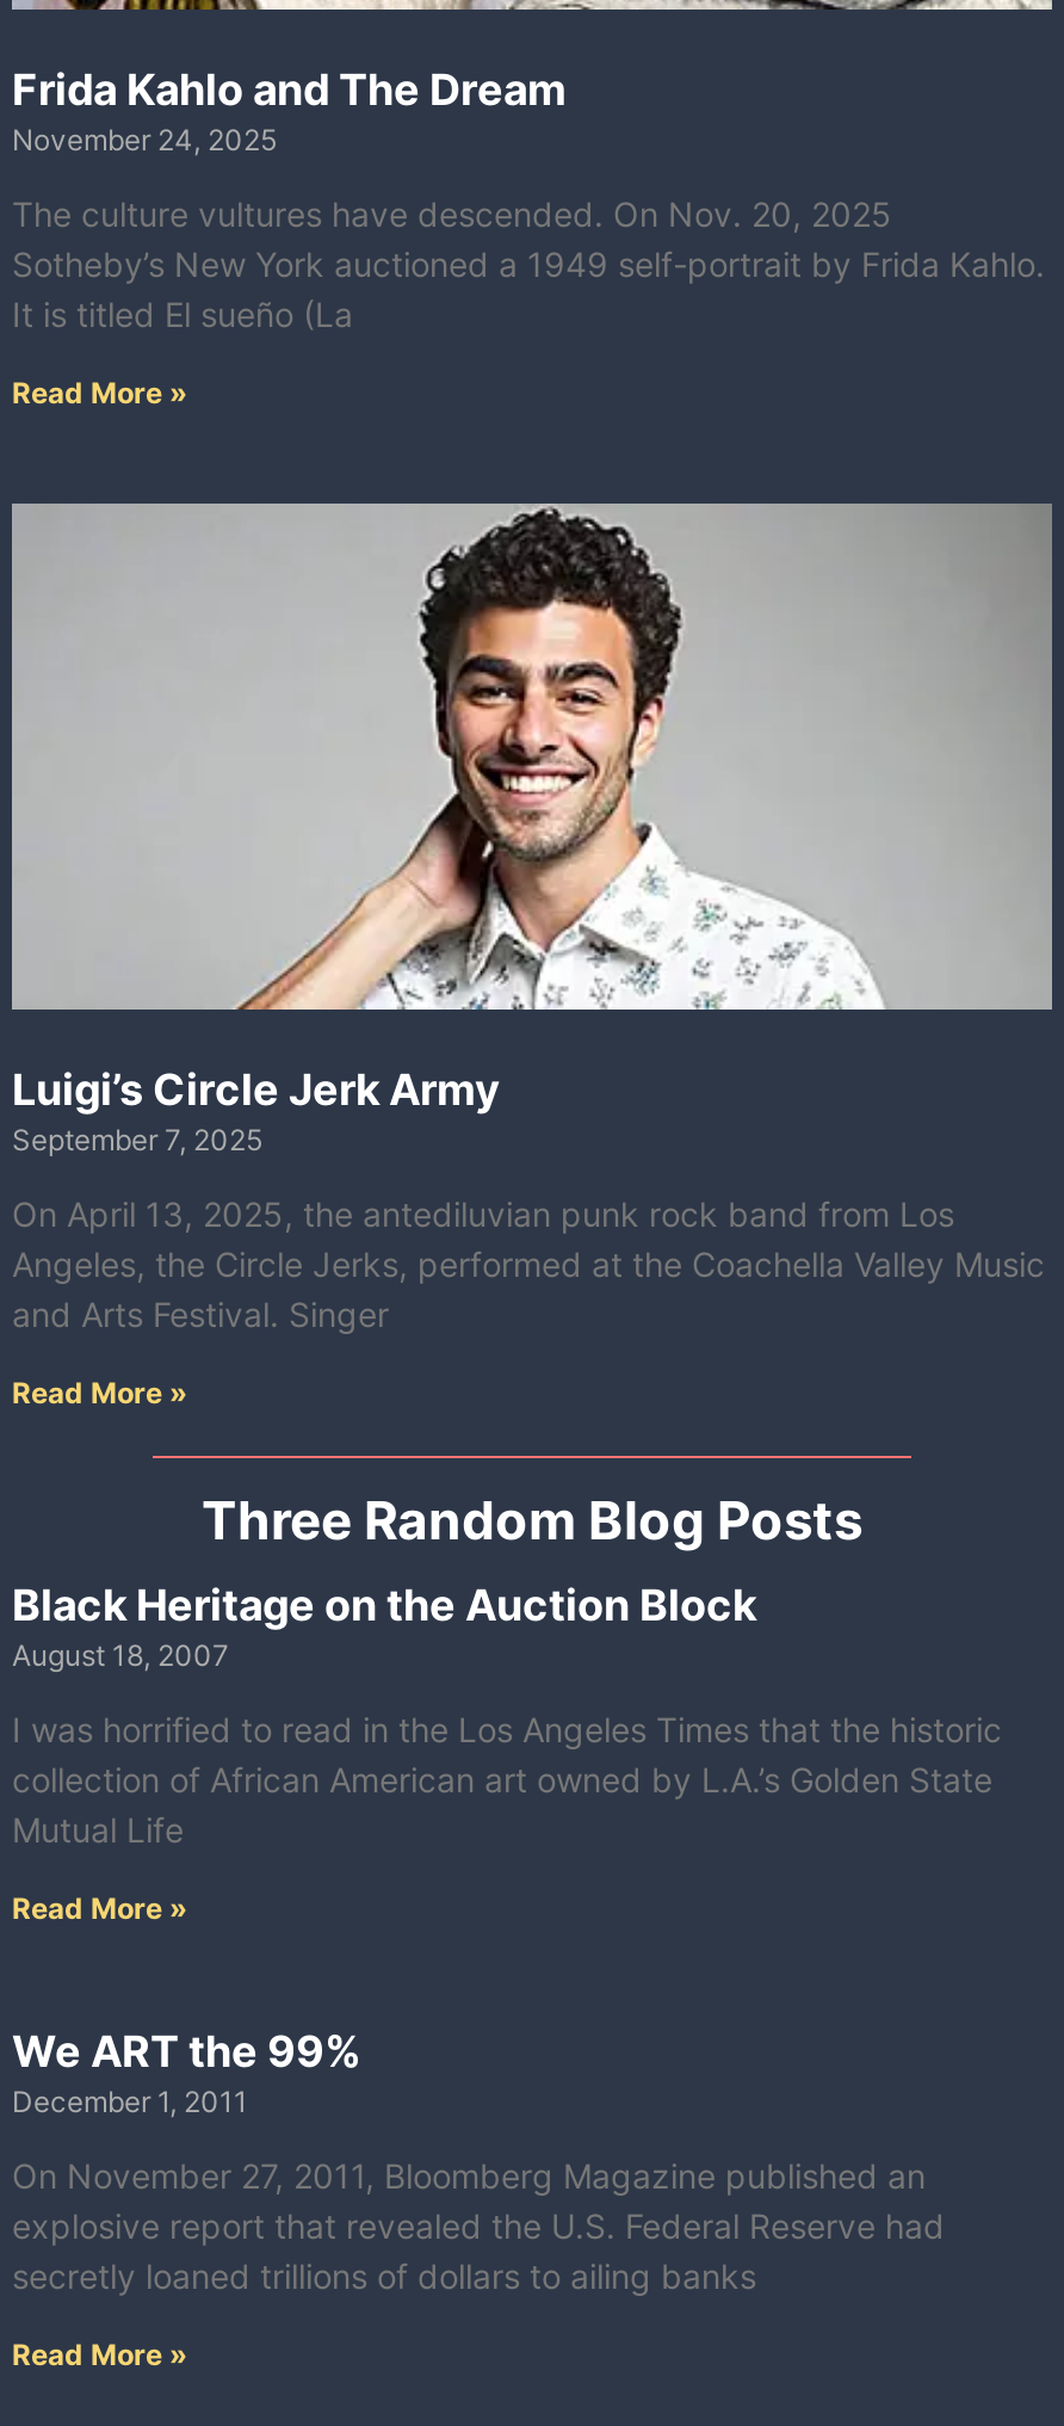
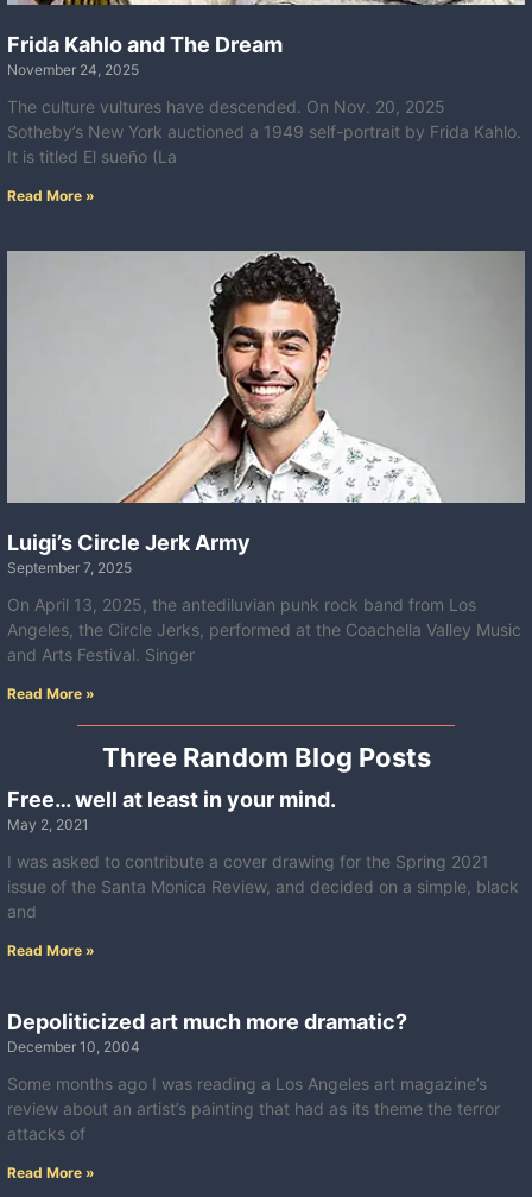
[12,1581,756,1674] Black Heritage on the Auction Block | August 18, 2007 -> [7,787,336,834] Free… well at least in your mind. | May 2, 2021
[12,1710,1002,1850] I was horrified to read in the Los Angeles Times that the historic | collection of African American art owned by L.A.’s Golden State | Mutual Life -> [7,851,519,922] I was asked to contribute a cover drawing for the Spring 2021 | issue of the Santa Monica Review, and decided on a simple, black | and
[12,2027,360,2120] We ART the 99% | December 1, 2011 -> [7,1010,407,1056] Depoliticized art much more dramatic? | December 10, 2004
[12,2156,945,2297] On November 27, 2011, Bloomberg Magazine published an | explosive report that revealed the U.S. Federal Reserve had | secretly loaned trillions of dollars to ailing banks -> [7,1074,500,1144] Some months ago I was reading a Los Angeles art magazine’s | review about an artist’s painting that had as its theme the terror | attacks of

